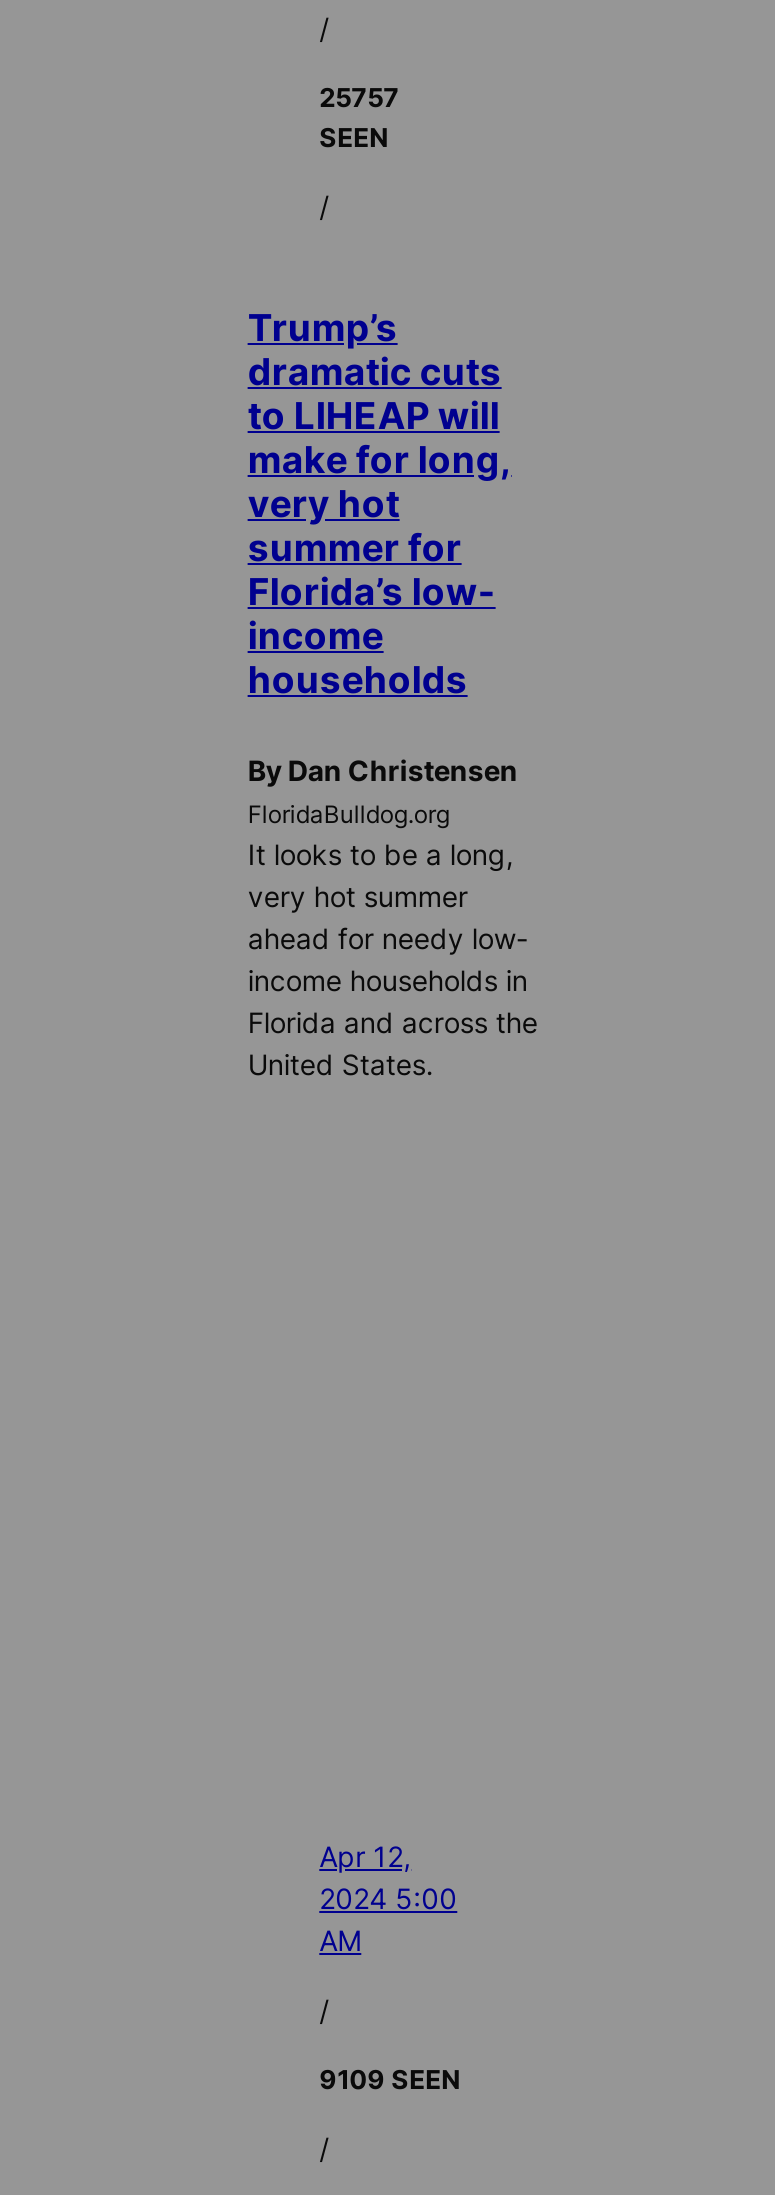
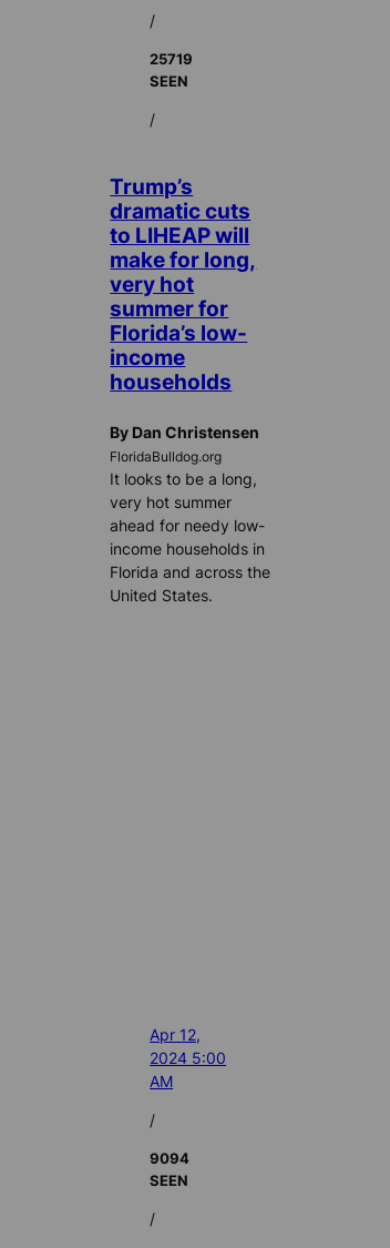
[319,80,399,112] 25757 -> [150,50,193,67] 25719
[319,2063,461,2095] 9109 SEEN -> [150,1149,190,1189] 9094 | SEEN

